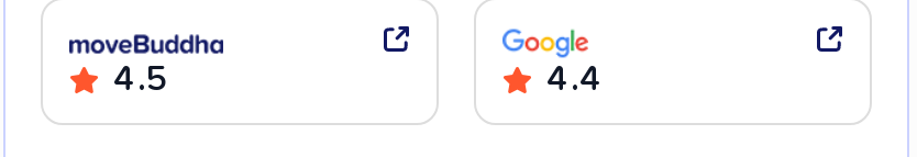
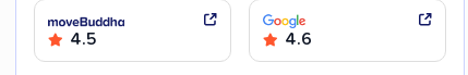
[538,61,604,96] 4.4 -> [280,30,312,47] 4.6

